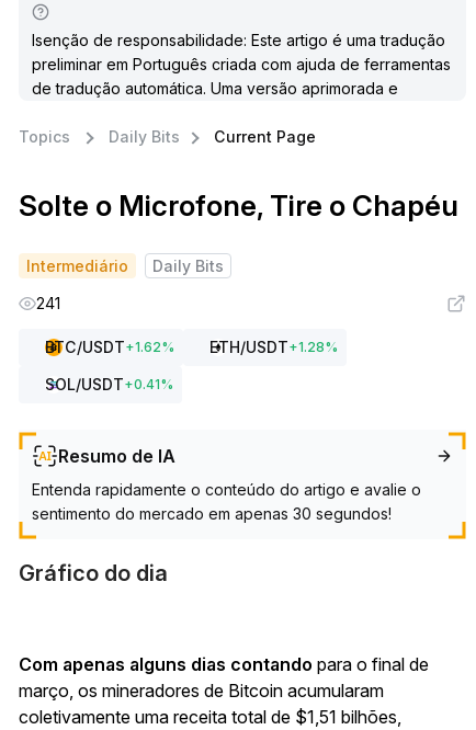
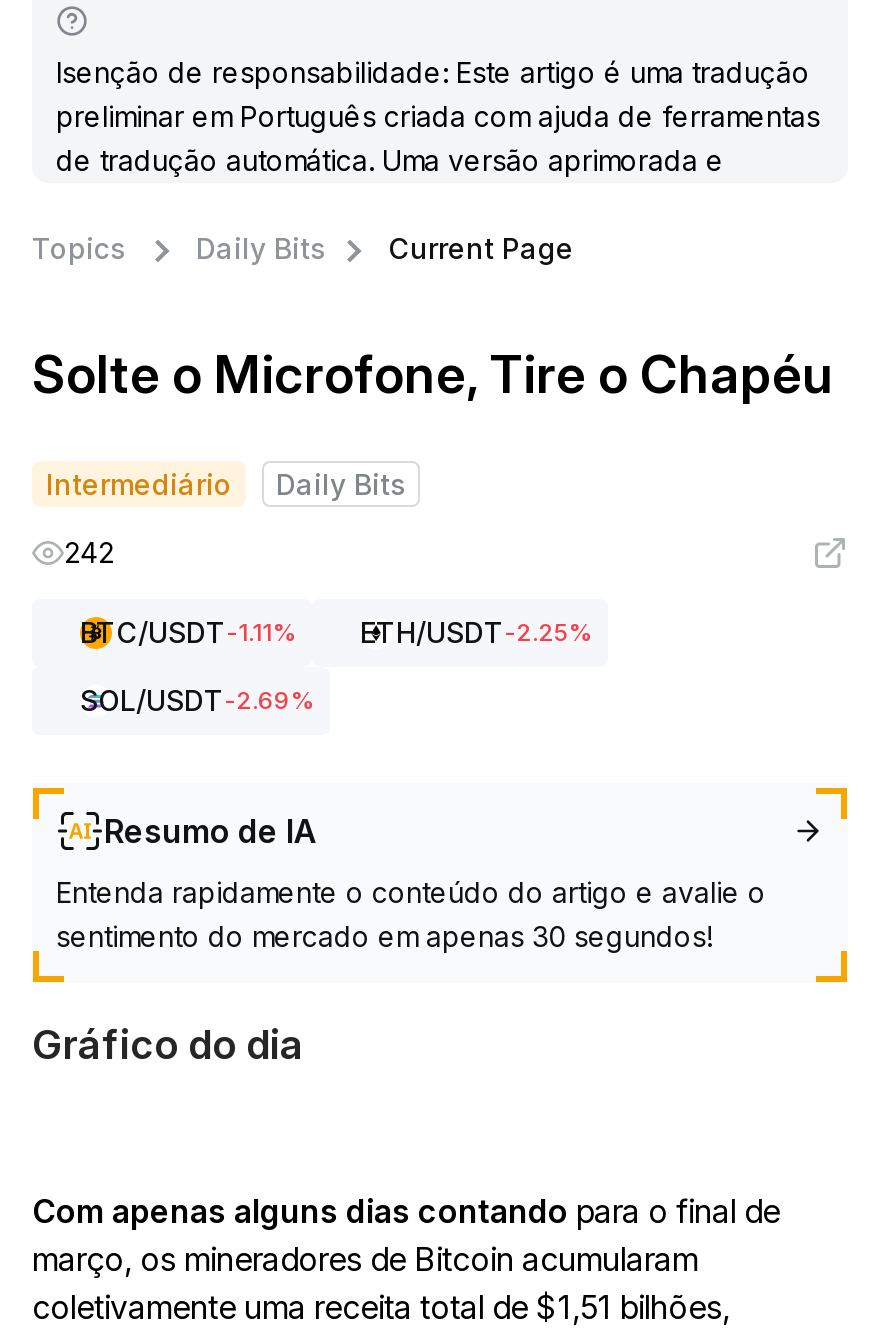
[36,294,60,312] 241 -> [64,535,114,569] 242
[45,338,338,356] BTC/USDT + 1.62% | ETH/USDT + 1.28% -> [80,615,592,649] BTC/USDT-1.11% | ETH/USDT-2.25%
[45,375,173,393] SOL/USDT + 0.41% -> [80,683,314,717] SOL/USDT-2.69%

